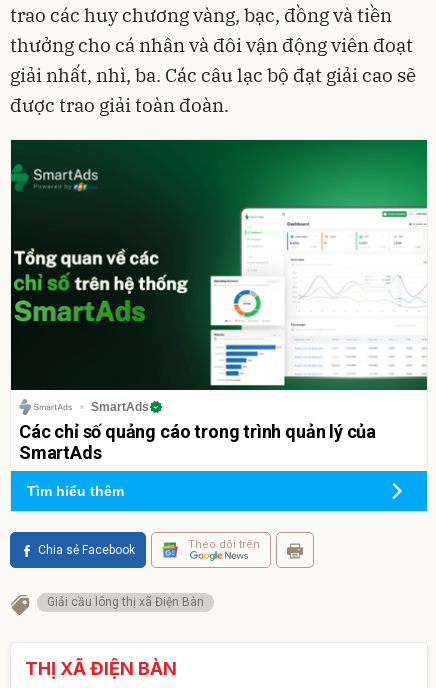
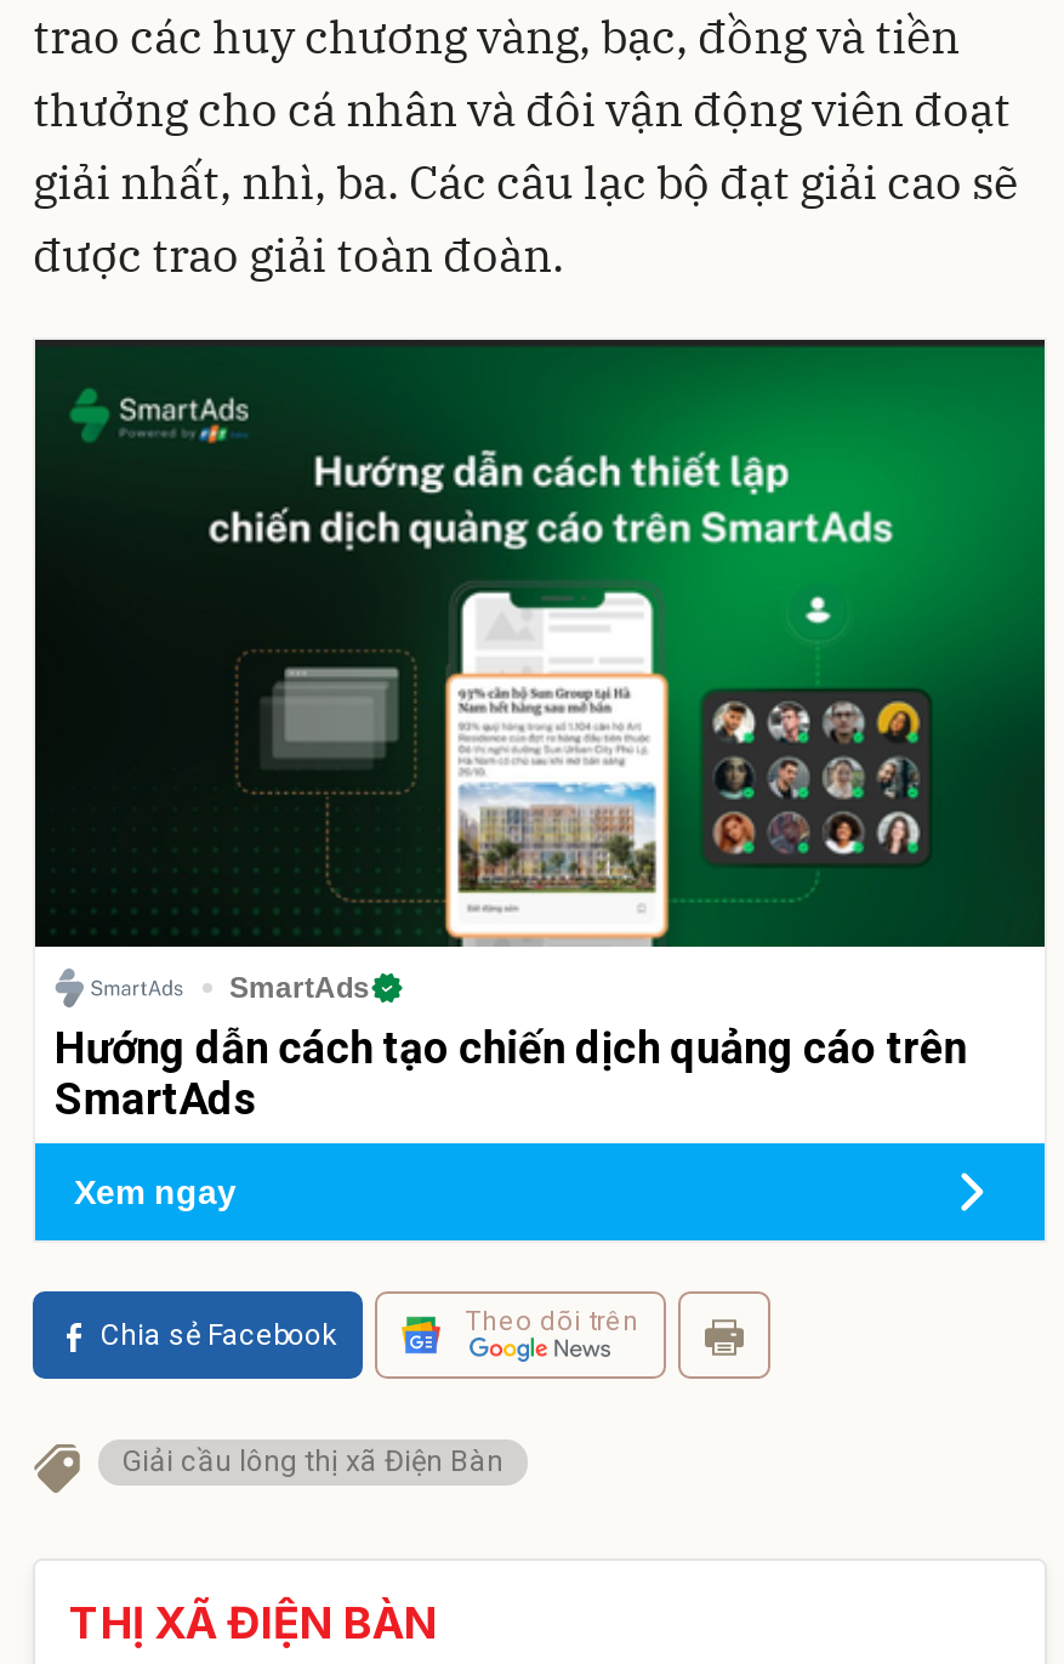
[11,161,427,442] [image] | Các chỉ số quảng cáo trong trình quản lý của -> [35,388,1047,1072] [image] | Hướng dẫn cách tạo chiến dịch quảng cáo trên
[27,483,124,499] Tìm hiểu thêm -> [74,1173,237,1212] Xem ngay

